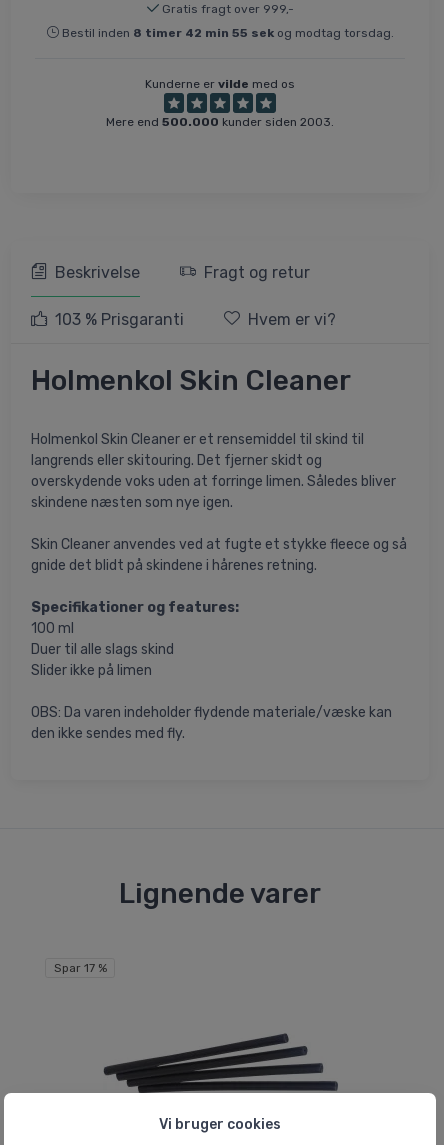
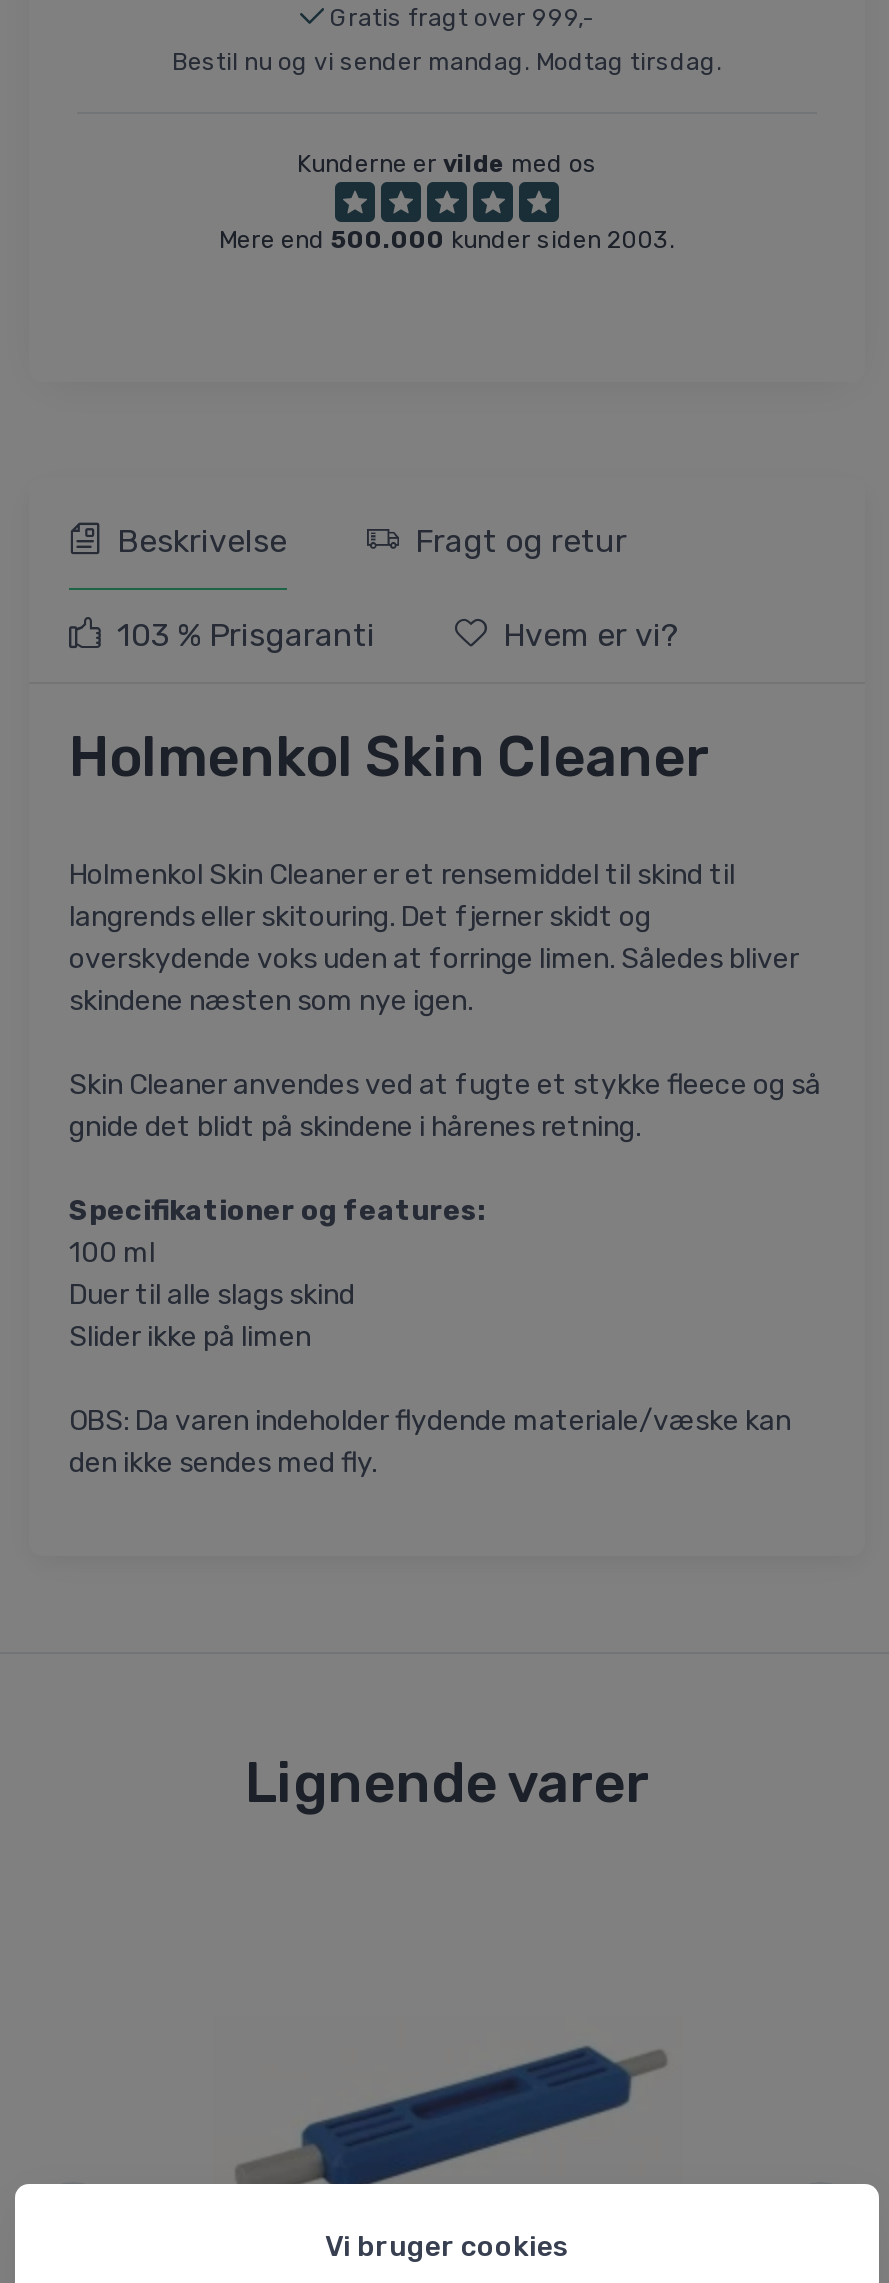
[58,26,393,40] Bestil inden 8 timer 42 min 55 sek og modtag torsdag. -> [172,49,722,77] Bestil nu og vi sender mandag. Modtag tirsdag.
[53,961,106,975] Spar 17 % -> none
[103,1026,338,1093] [image] -> [215,2046,681,2186] [image]

